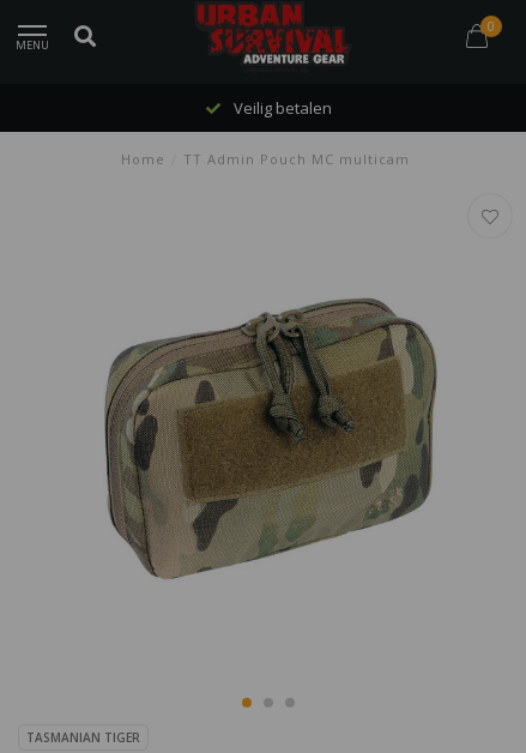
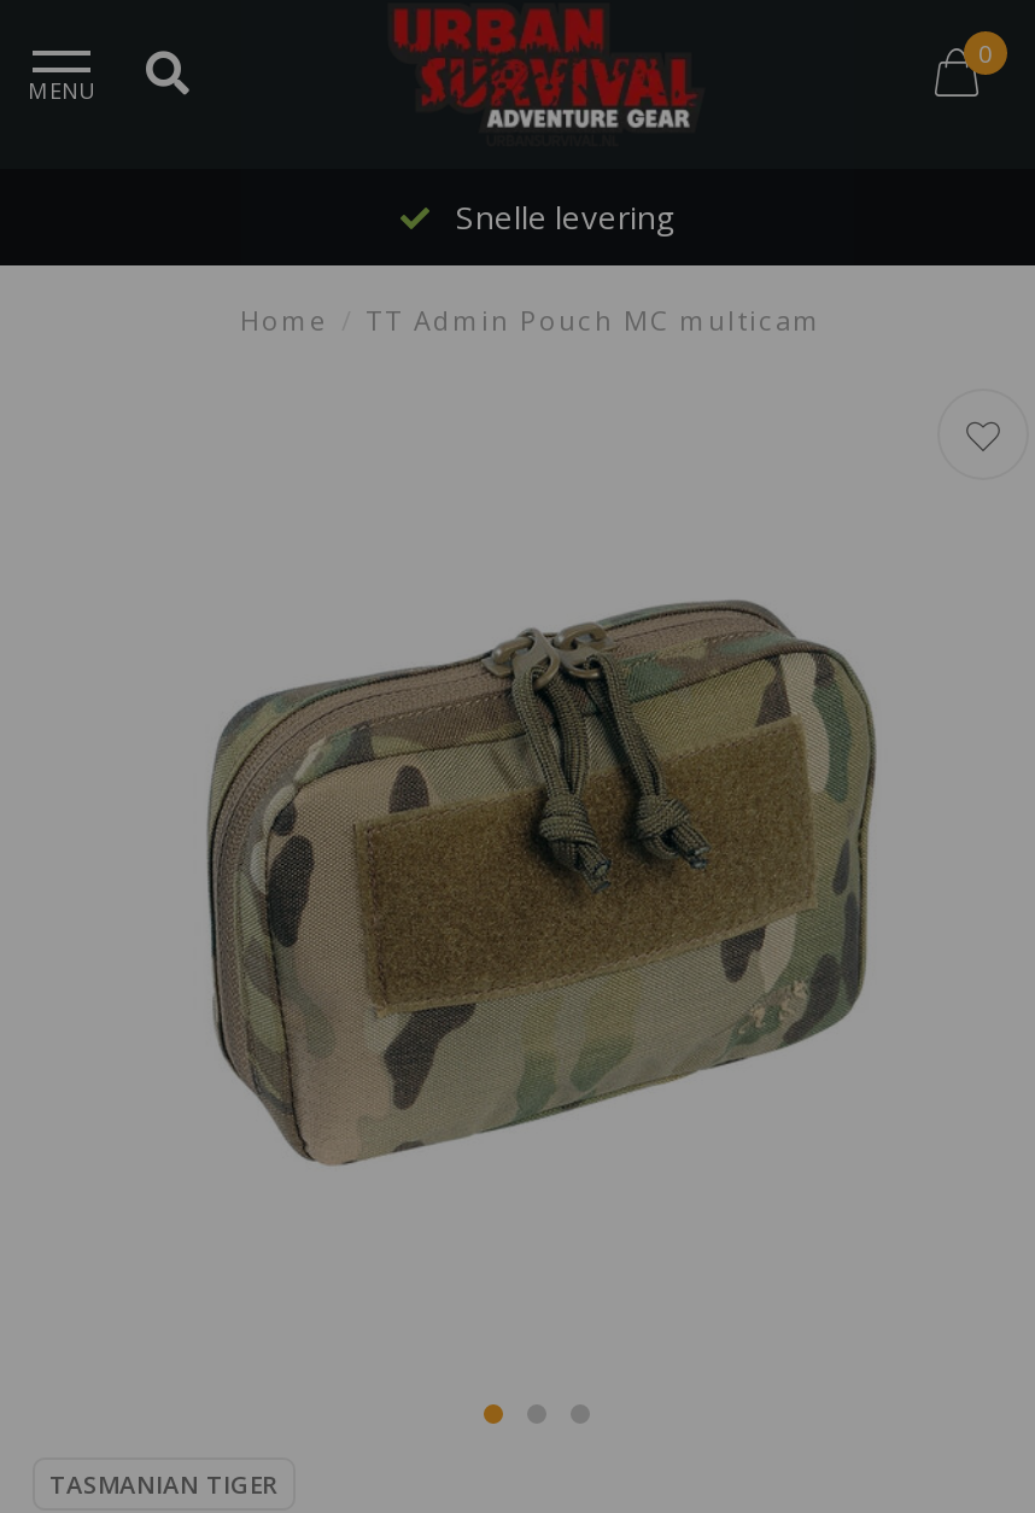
[229,97,331,119] Veilig betalen -> [449,195,673,239] Snelle levering

